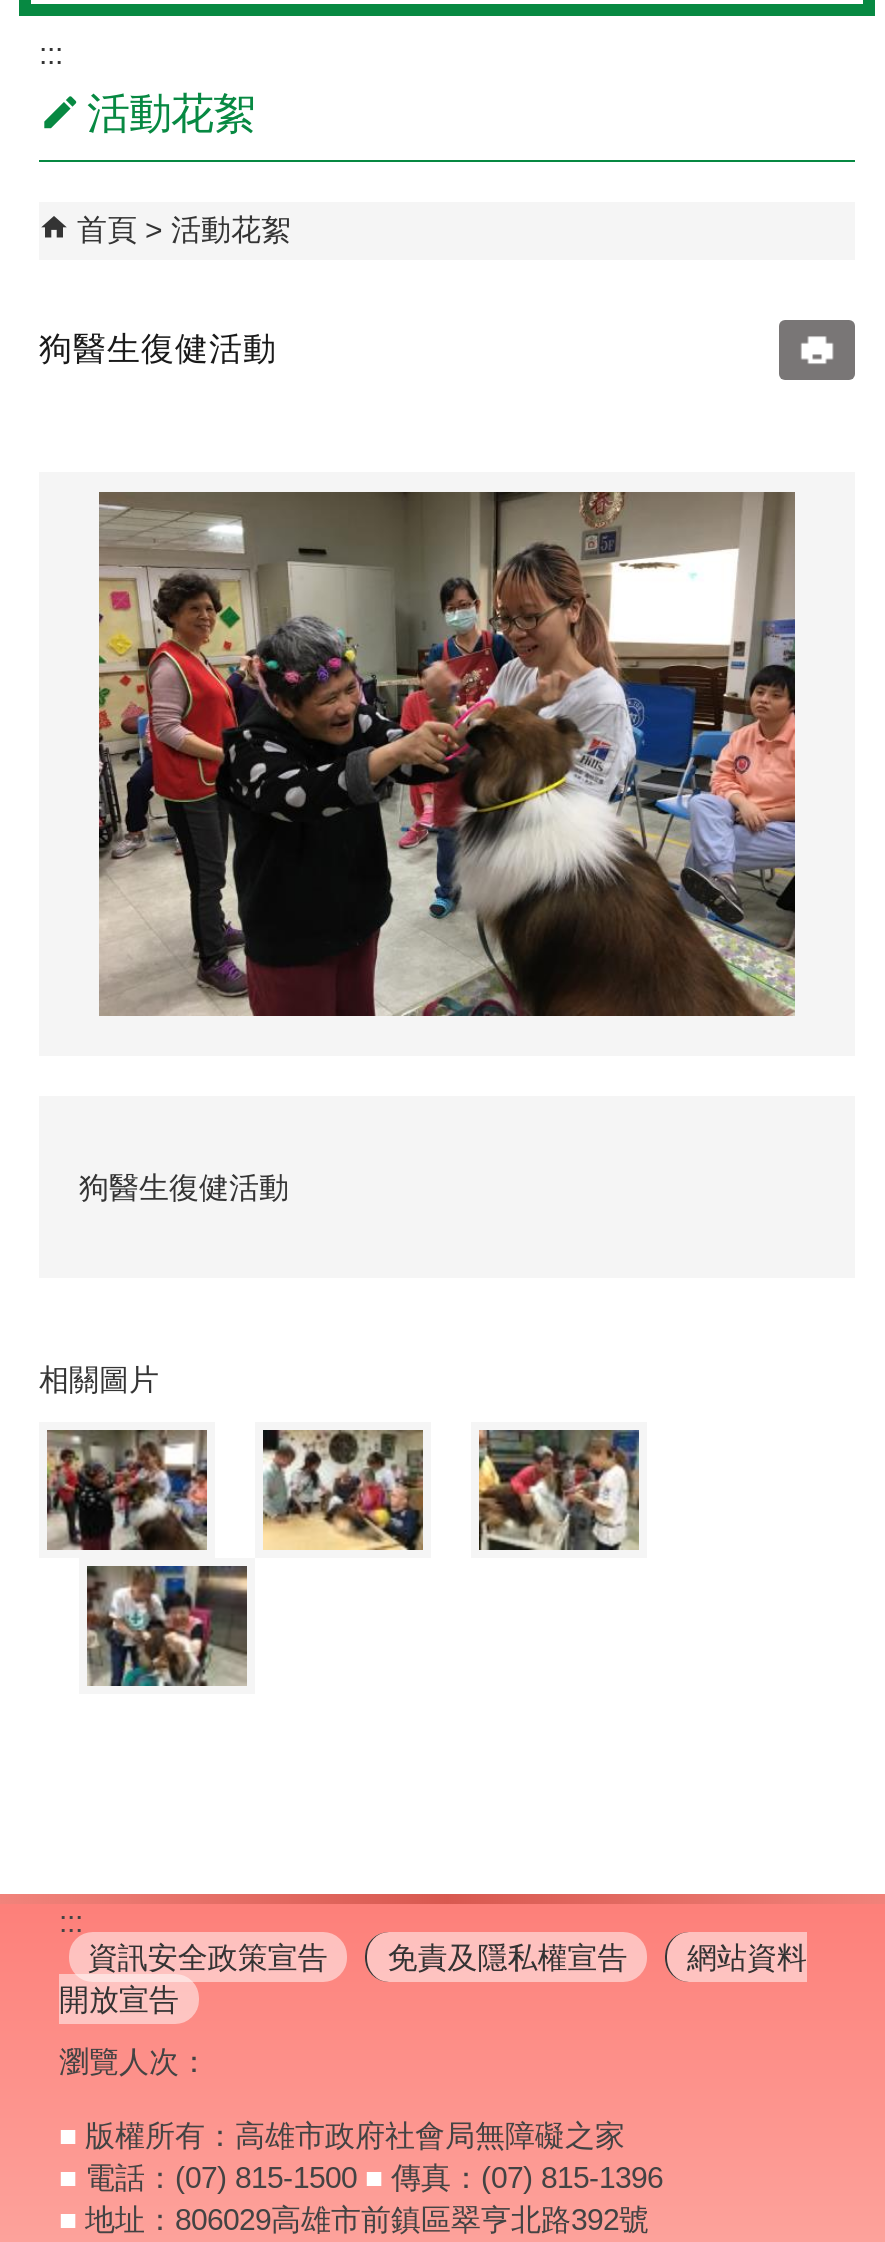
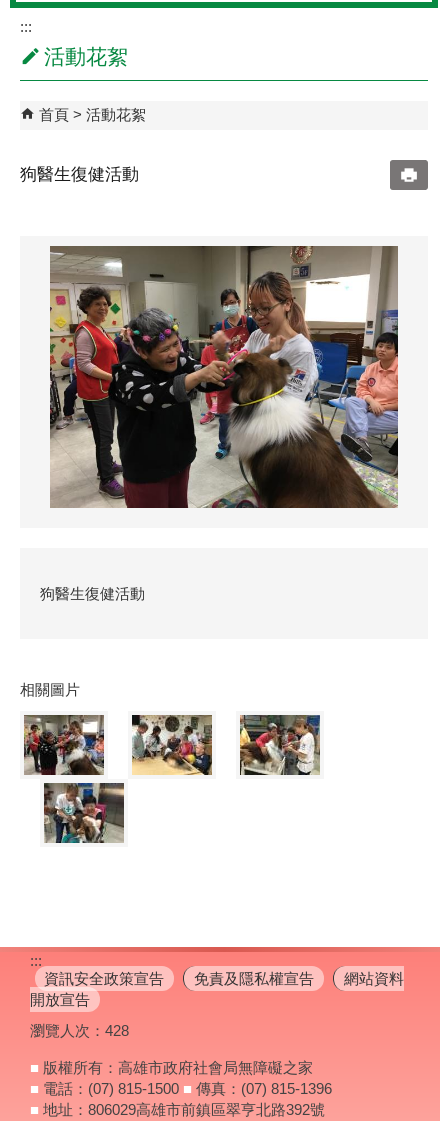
[59,2044,209,2078] 瀏覽人次： -> [30,1022,129,1039] 瀏覽人次：428

